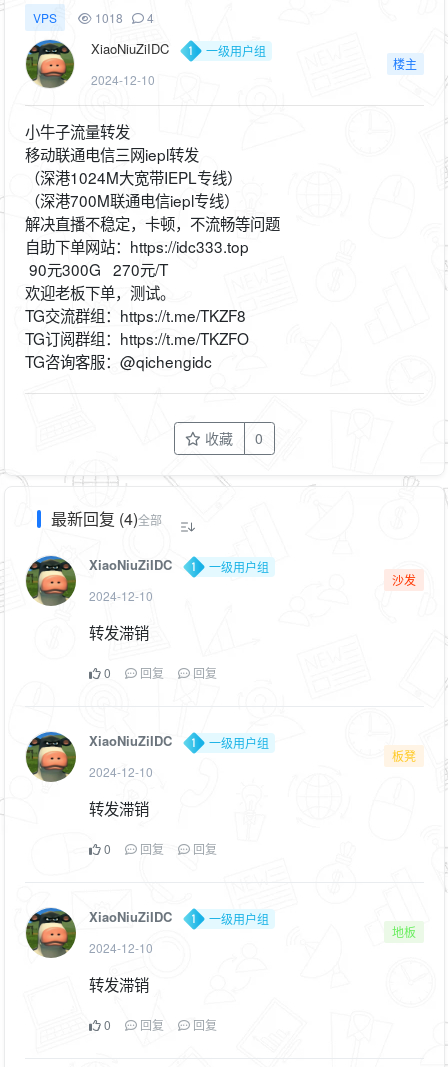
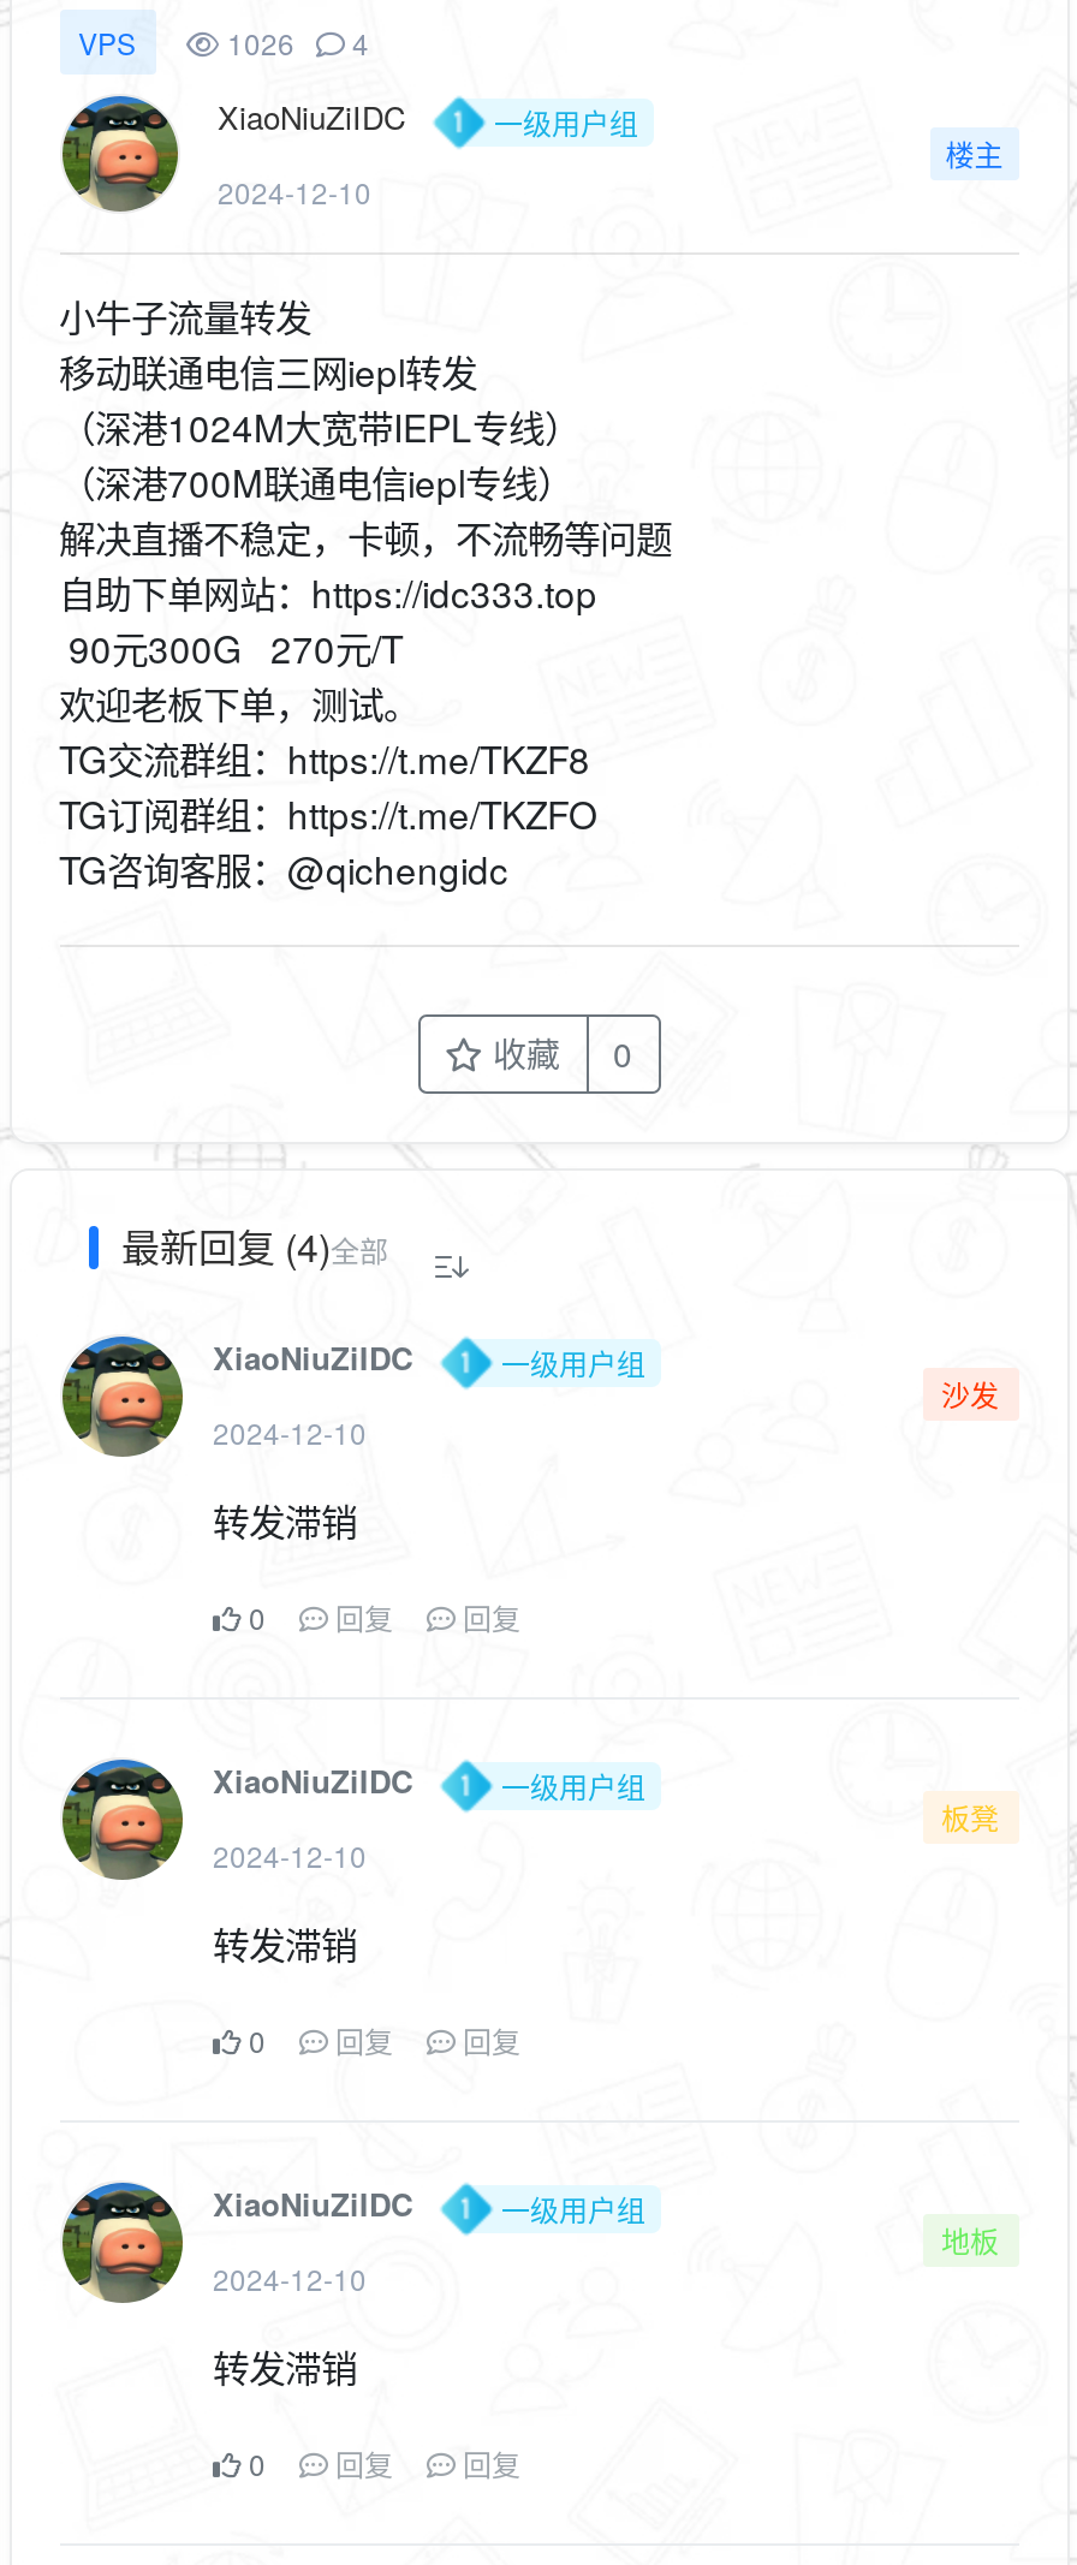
[94,9,153,26] 1018 4 -> [227,21,369,62] 1026 4

